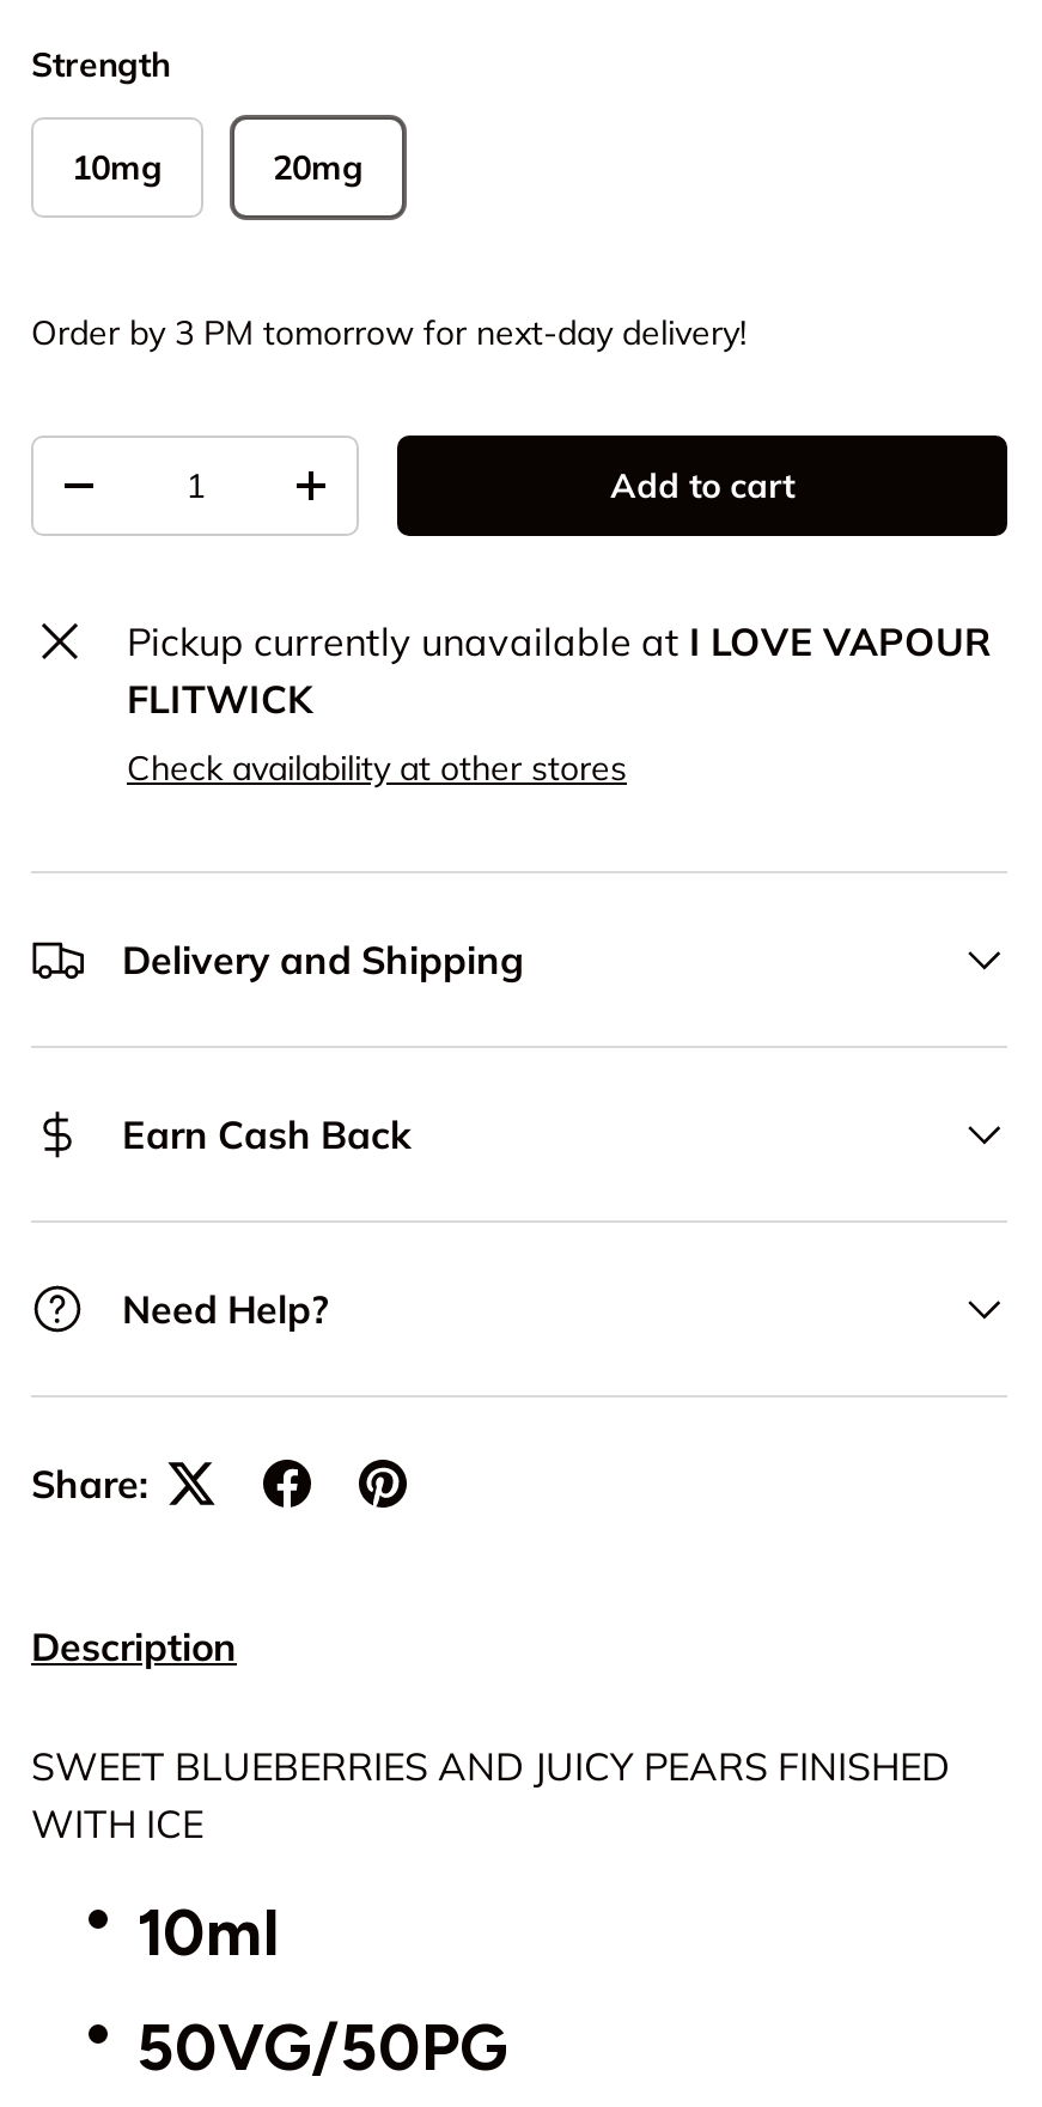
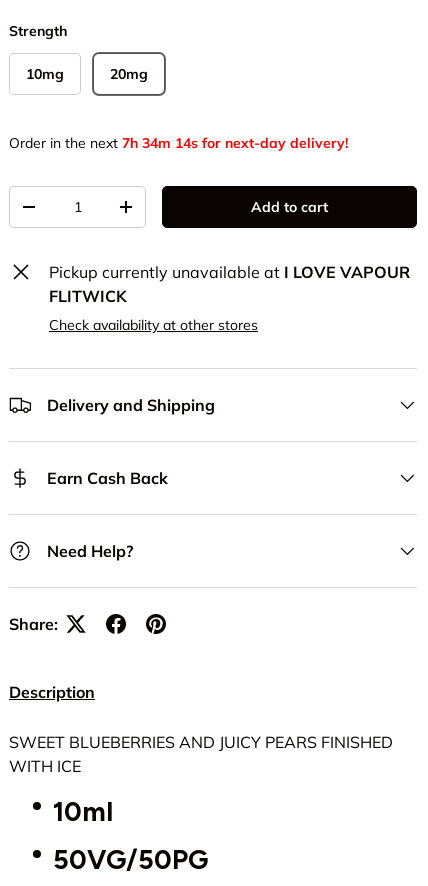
[31,312,747,355] Order by 3 PM tomorrow for next-day delivery! -> [9,134,348,152] Order in the next 7h 34m 14s for next-day delivery!

